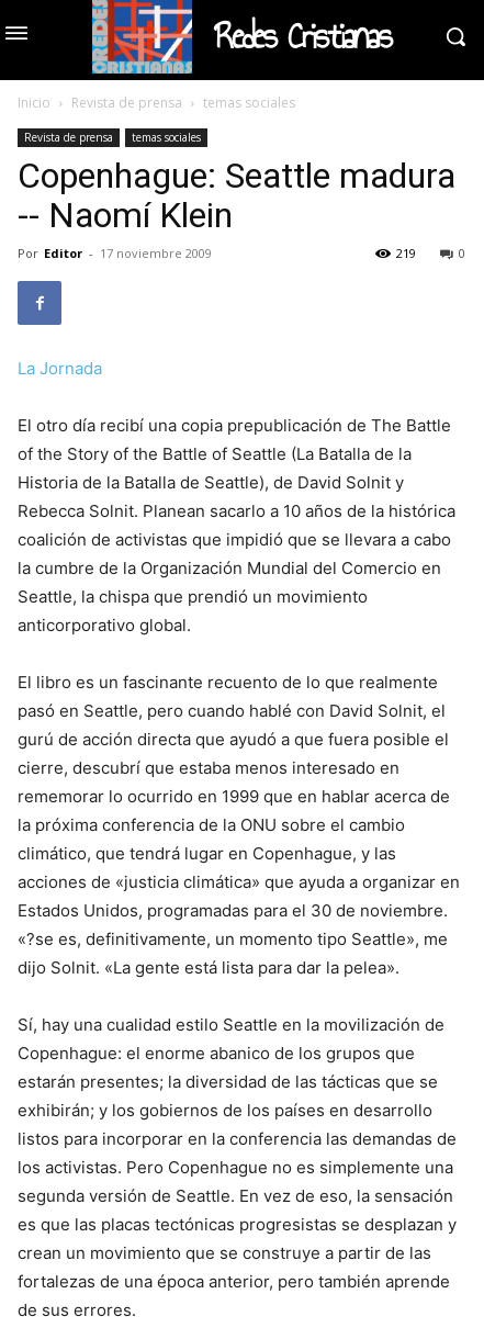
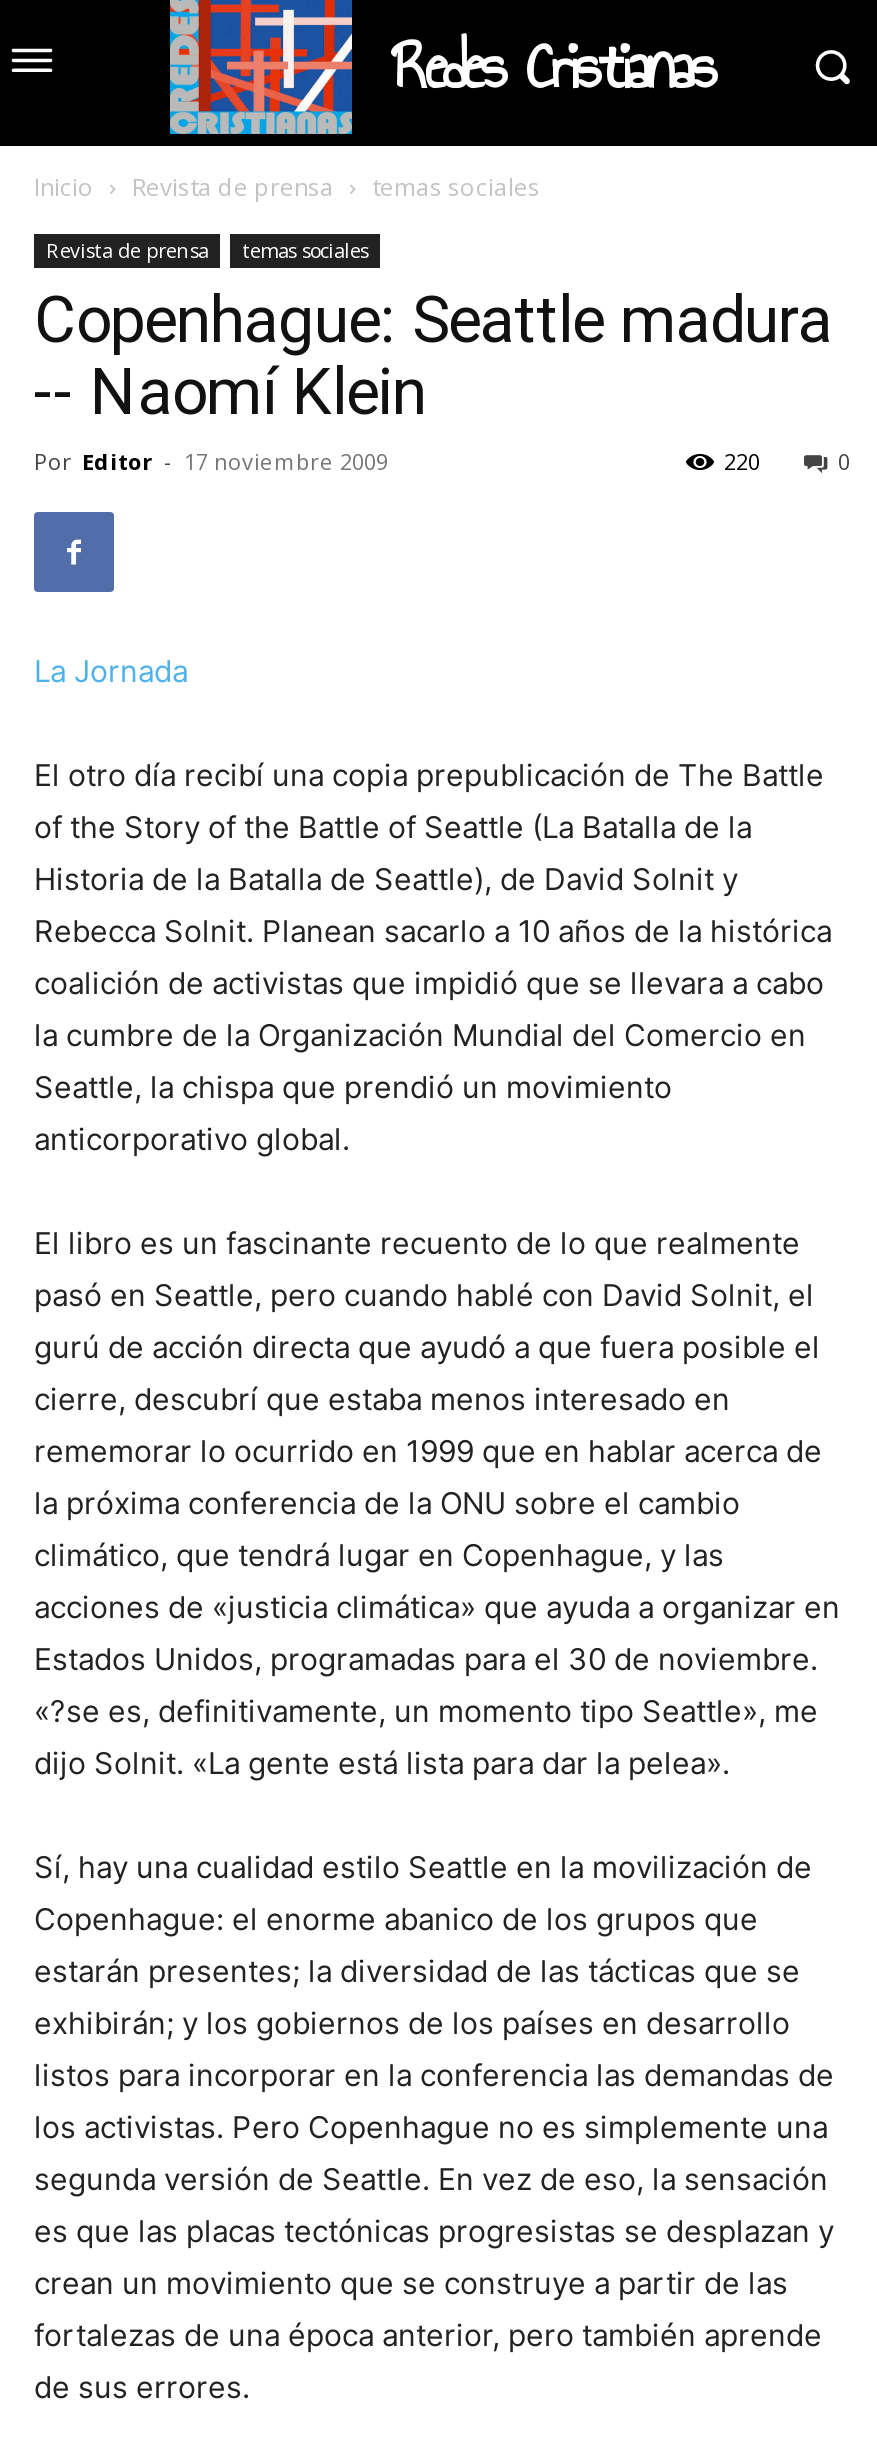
[396,245,416,262] 219 -> [724,447,760,477] 220

